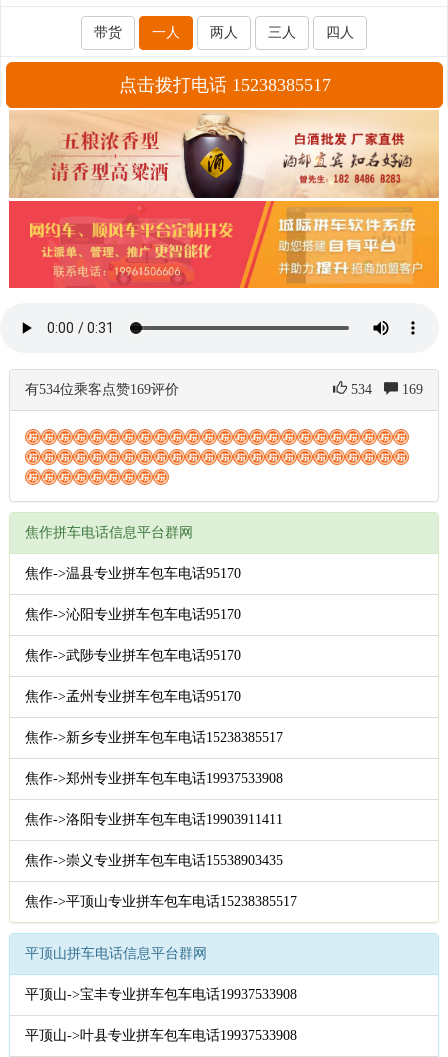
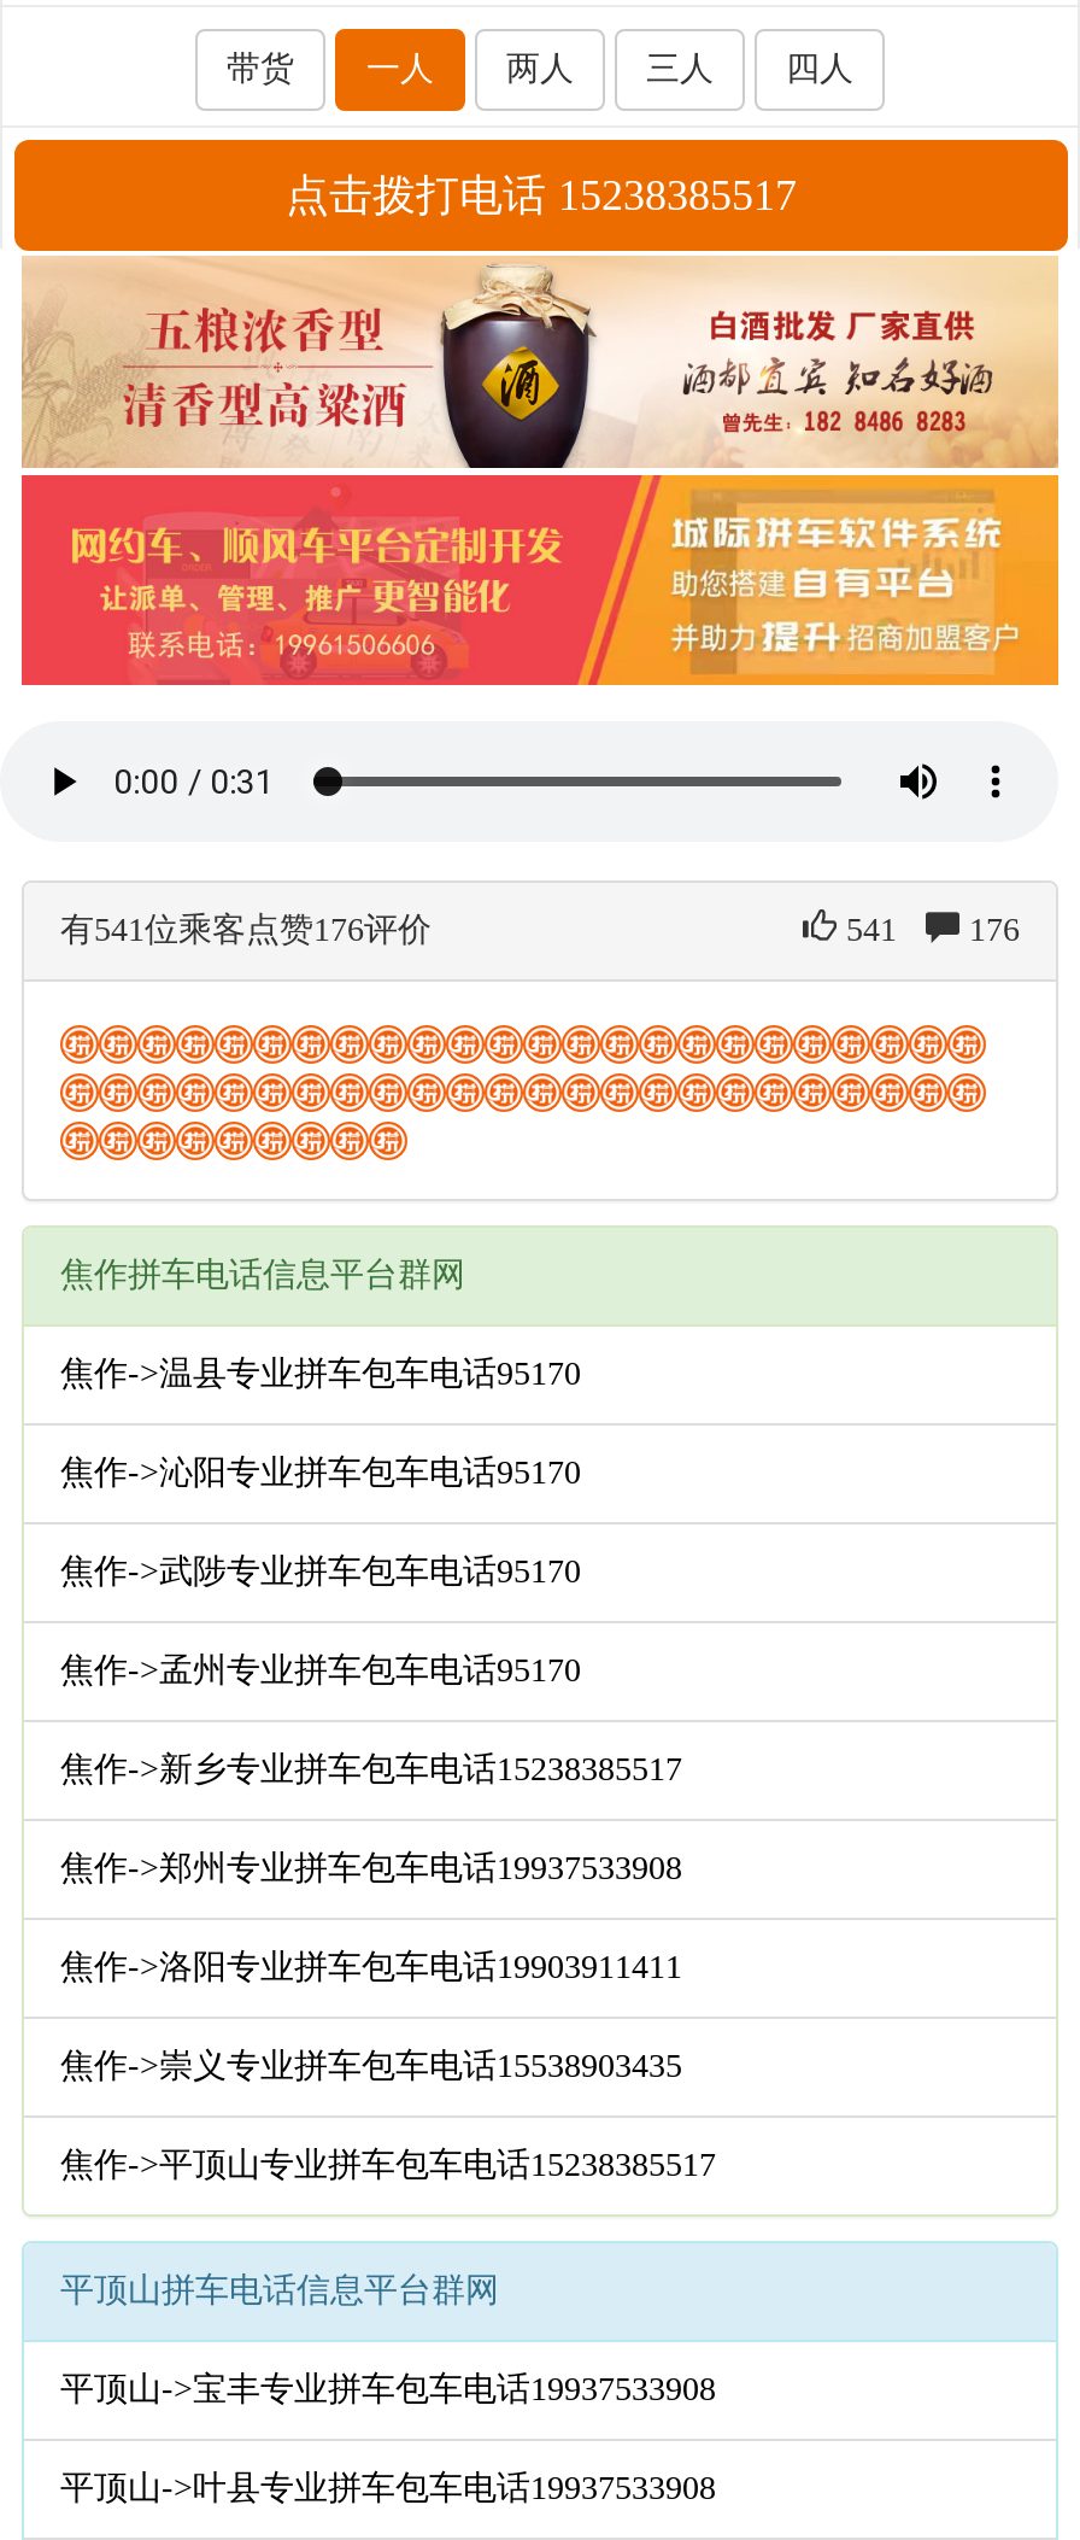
[25,382,179,397] 有534位乘客点赞169评价 -> [60,913,432,949] 有541位乘客点赞176评价
[347,382,384,397] 534 -> [837,913,926,949] 541
[398,382,423,397] 169 -> [959,913,1020,949] 176

